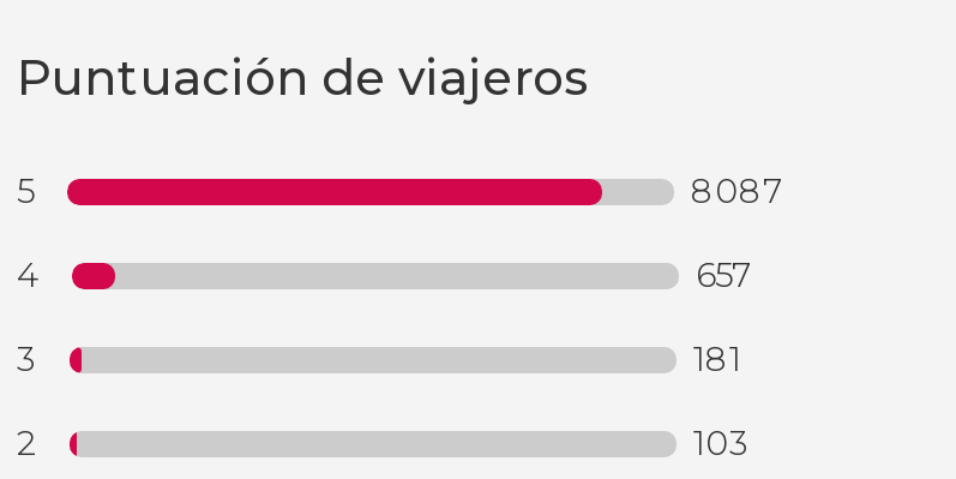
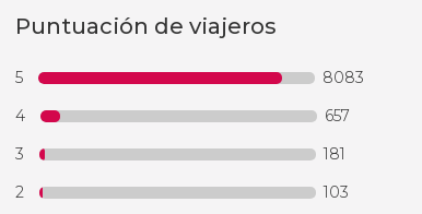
[691,169,782,212] 8087 -> [323,67,364,87] 8083

